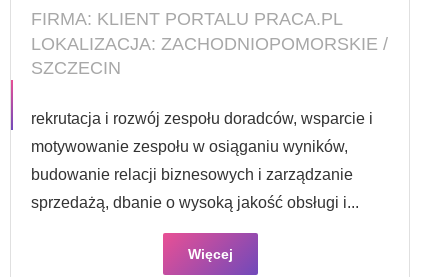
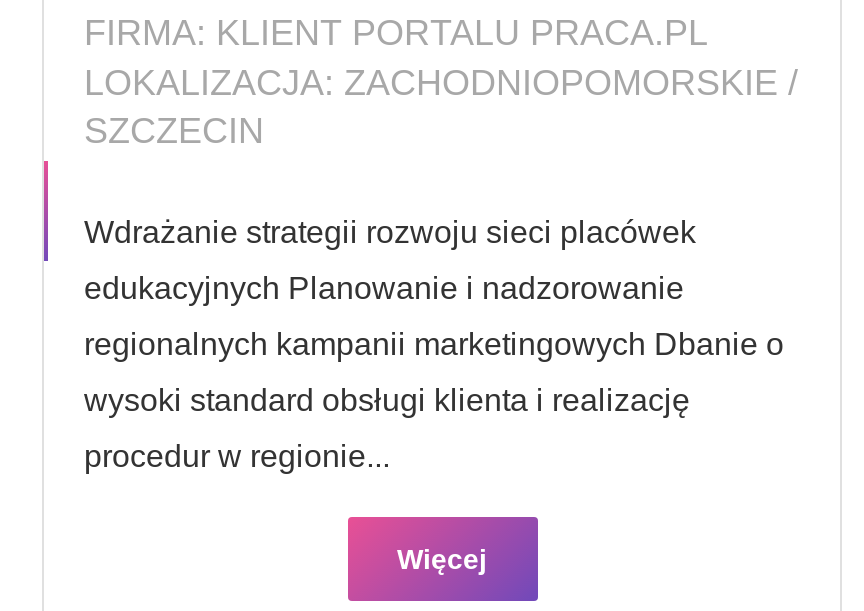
[31,110,373,211] rekrutacja i rozwój zespołu doradców, wsparcie i | motywowanie zespołu w osiąganiu wyników, | budowanie relacji biznesowych i zarządzanie | sprzedażą, dbanie o wysoką jakość obsługi i... -> [84,215,784,473] Wdrażanie strategii rozwoju sieci placówek | edukacyjnych Planowanie i nadzorowanie | regionalnych kampanii marketingowych Dbanie o | wysoki standard obsługi klienta i realizację | procedur w regionie...

